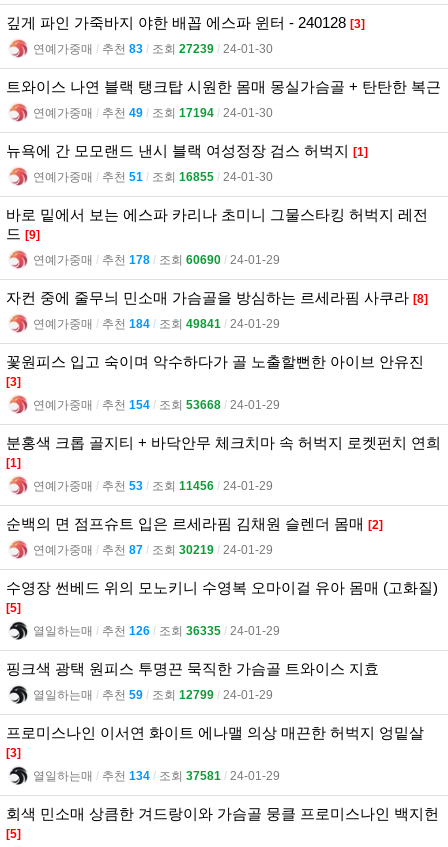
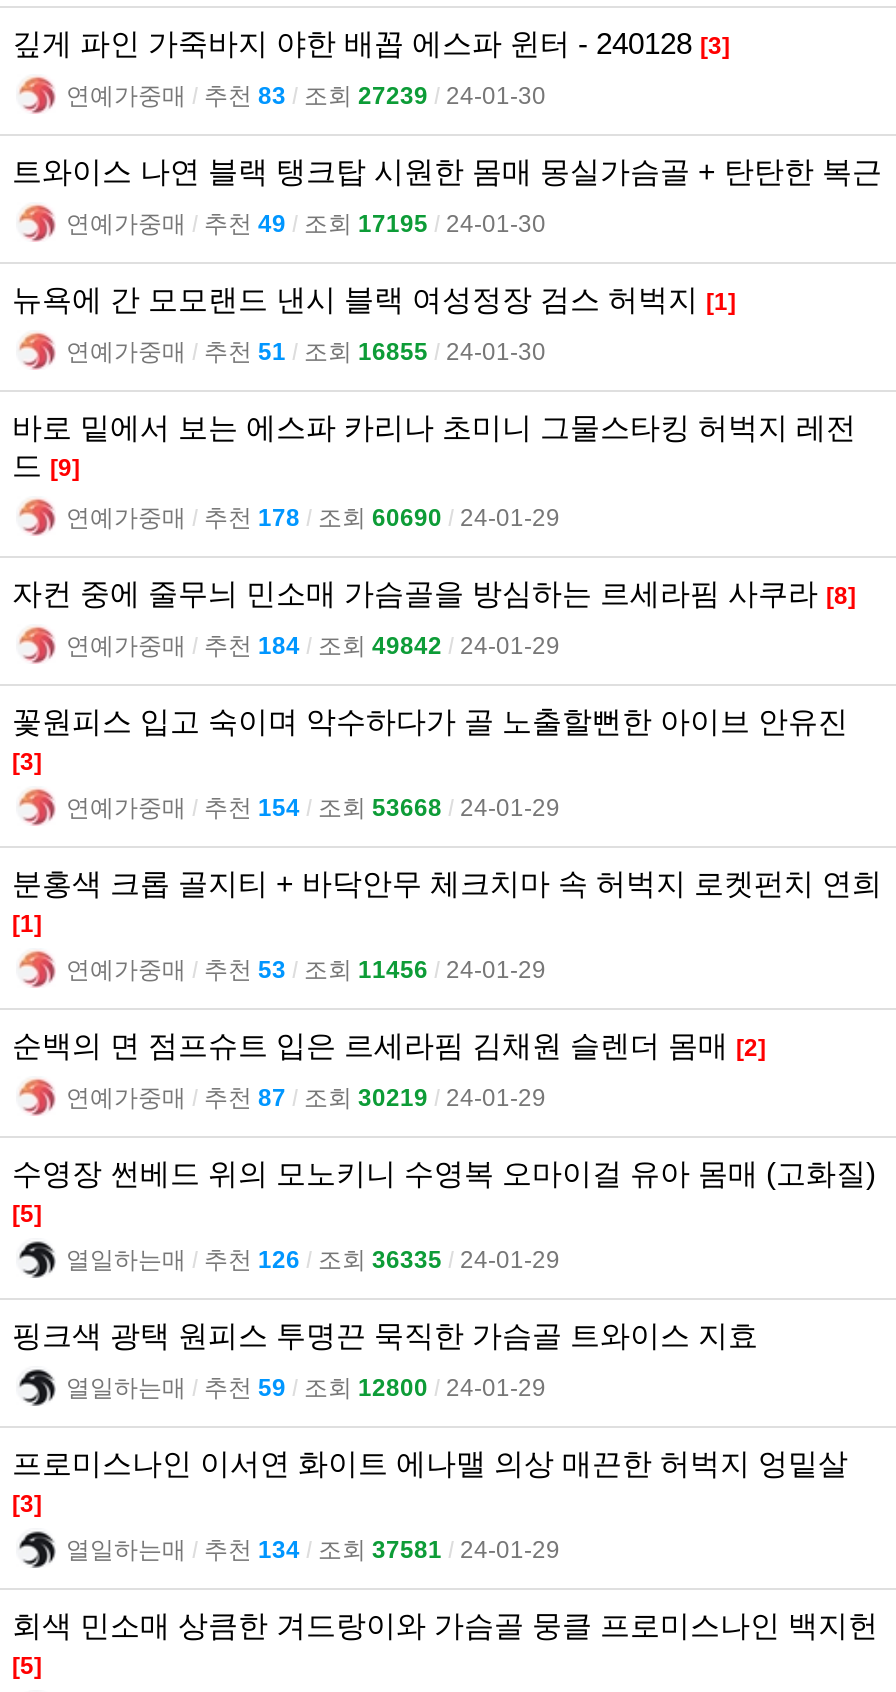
[30,106,273,120] 연예가중매 l 추천 49 l 조회 17194 l 24-01-30 -> [60,210,546,238] 연예가중매 l 추천 49 l 조회 17195 l 24-01-30
[30,317,280,331] 연예가중매 l 추천 184 l 조회 49841 l 24-01-29 -> [60,632,560,660] 연예가중매 l 추천 184 l 조회 49842 l 24-01-29
[30,688,273,702] 열일하는매 l 추천 59 l 조회 12799 l 24-01-29 -> [60,1374,546,1402] 열일하는매 l 추천 59 l 조회 12800 l 24-01-29

